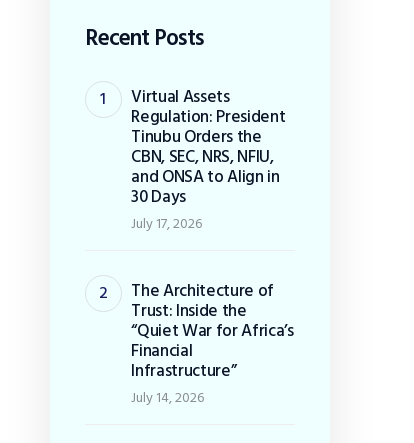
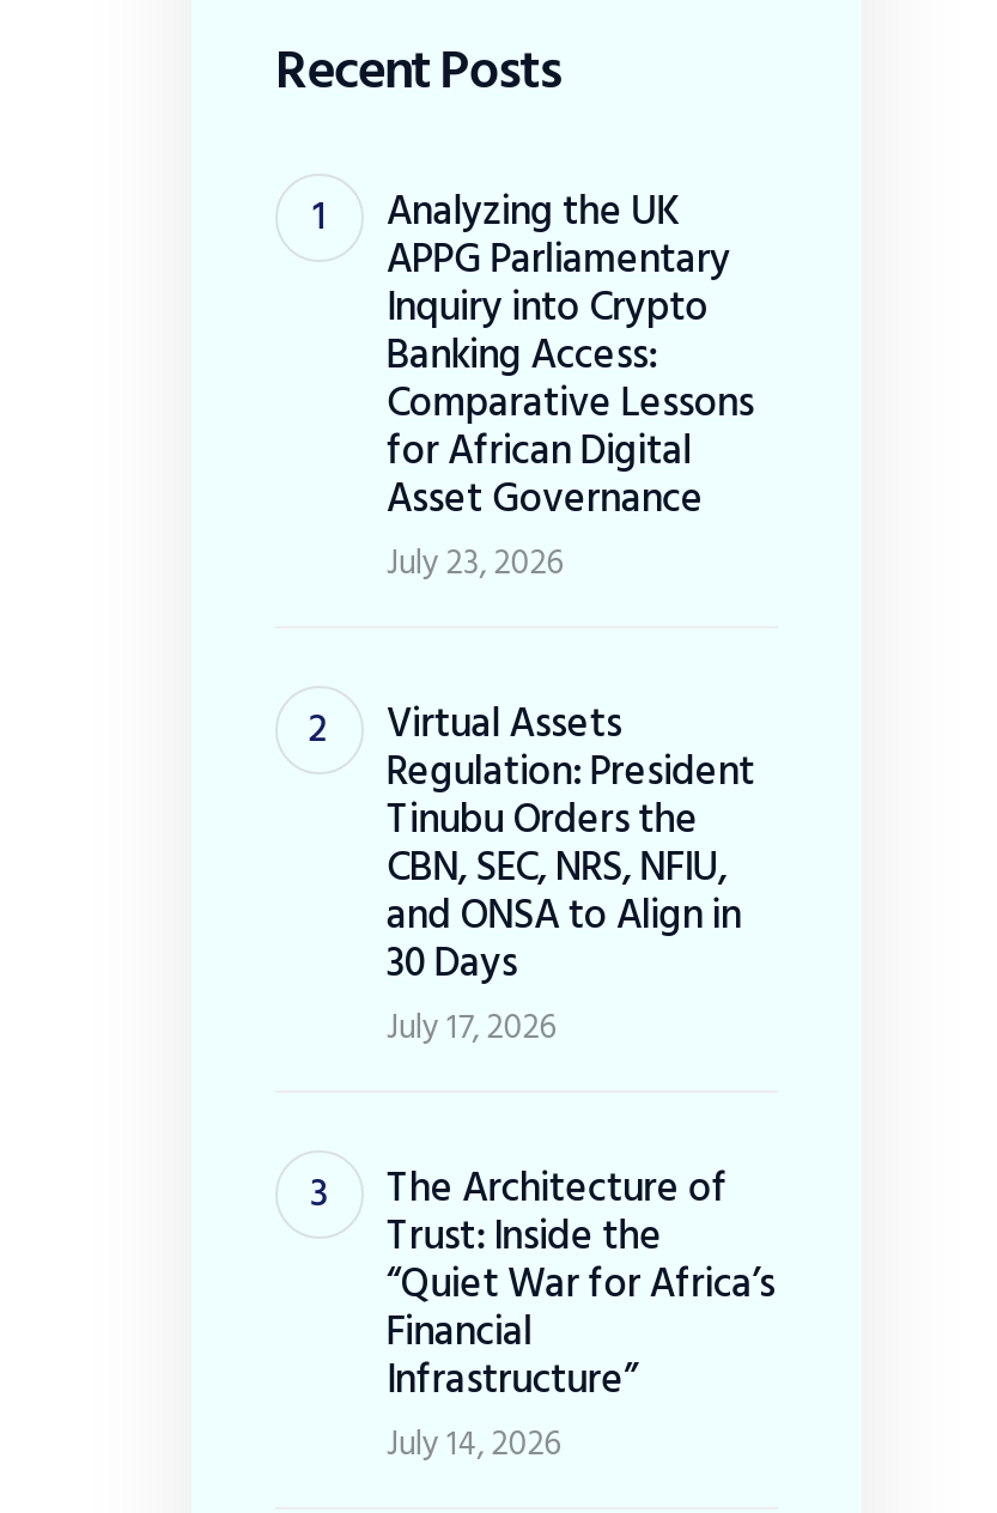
none -> [386,179,754,590] Analyzing the UK | APPG Parliamentary | Inquiry into Crypto | Banking Access: | Comparative Lessons | for African Digital | Asset Governance | July 23, 2026

